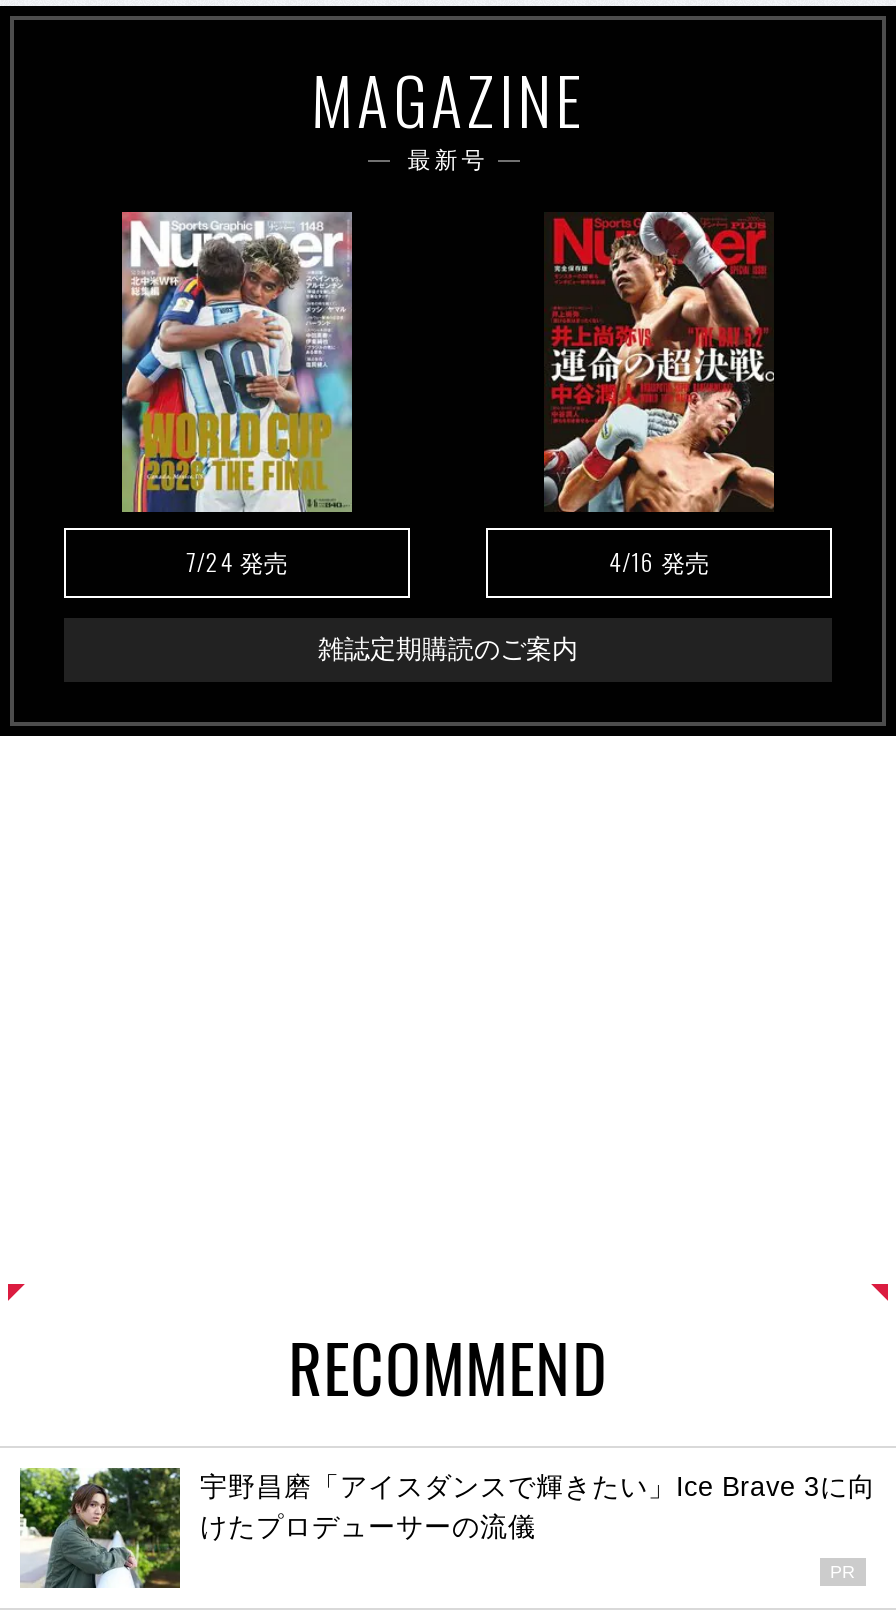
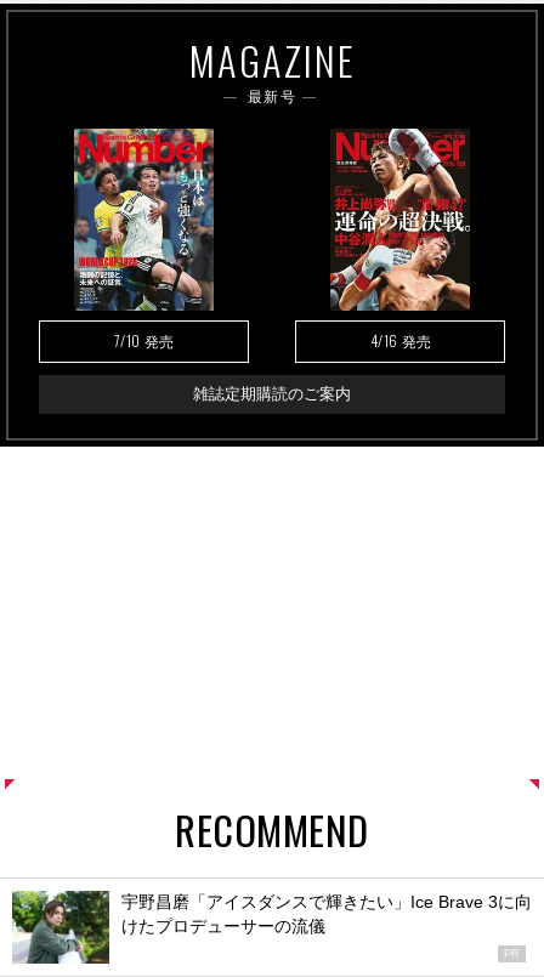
[120,210,354,577] [image] | 7/24発売 -> [74,127,214,350] [image] | 7/10発売

